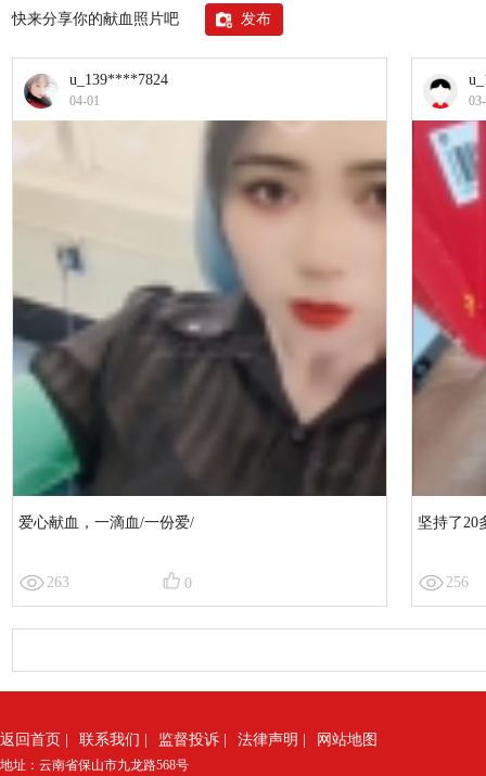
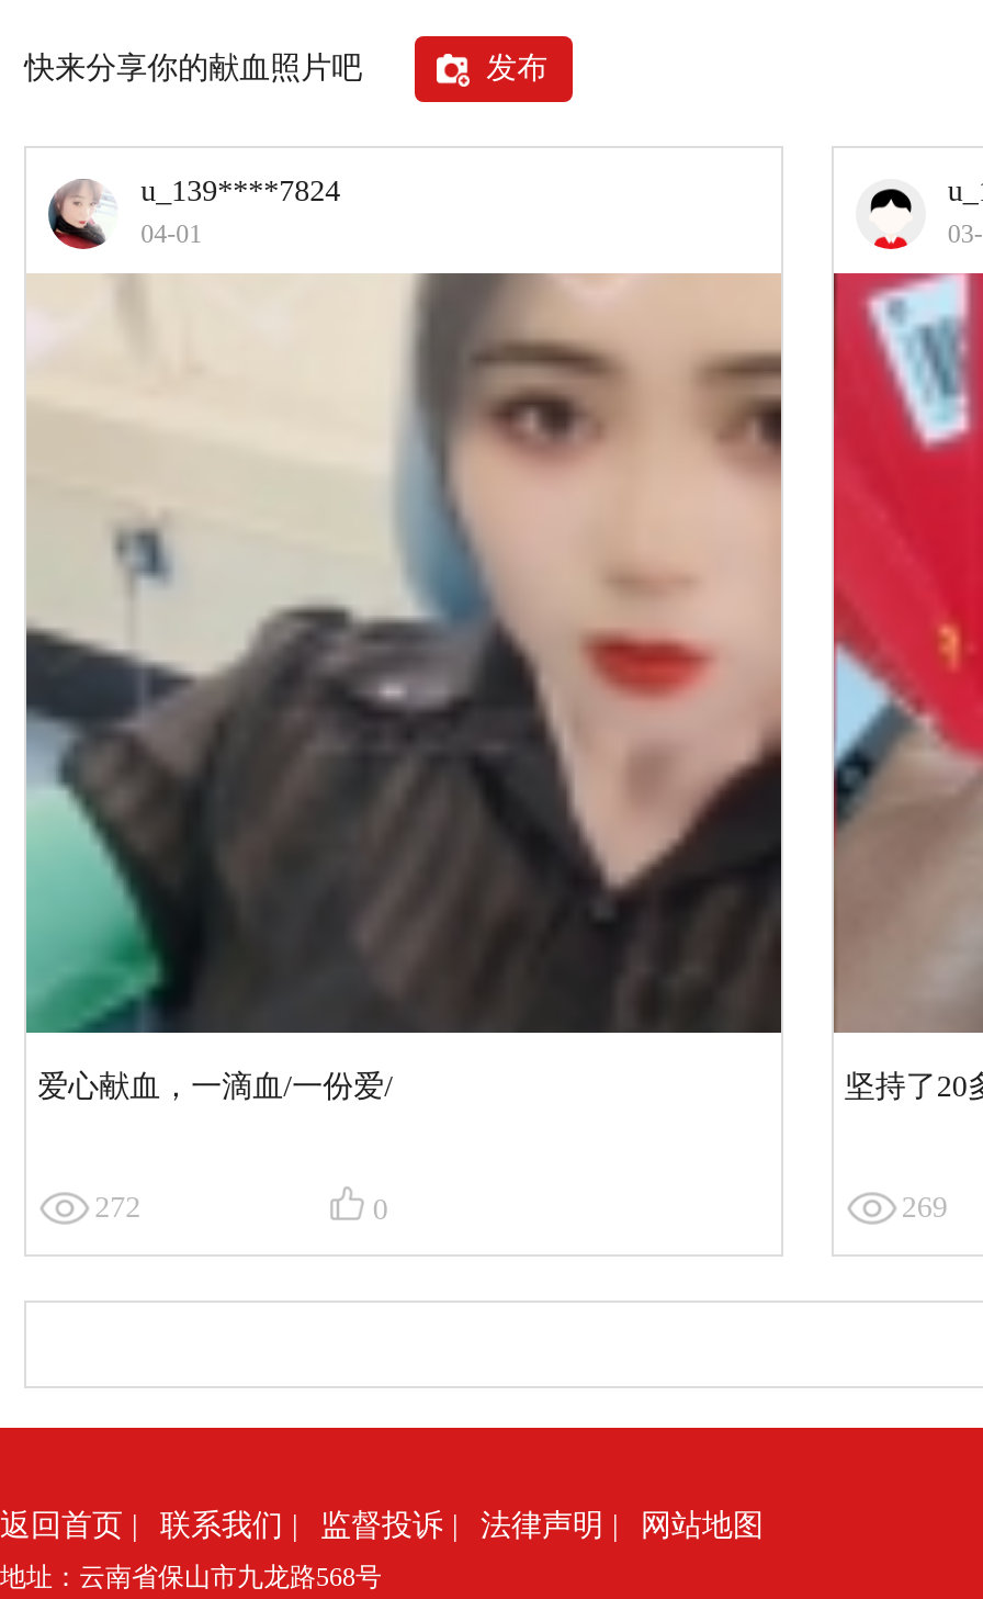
[47,574,70,591] 263 -> [95,1191,141,1224] 272
[446,574,468,591] 256 -> [901,1191,947,1224] 269

